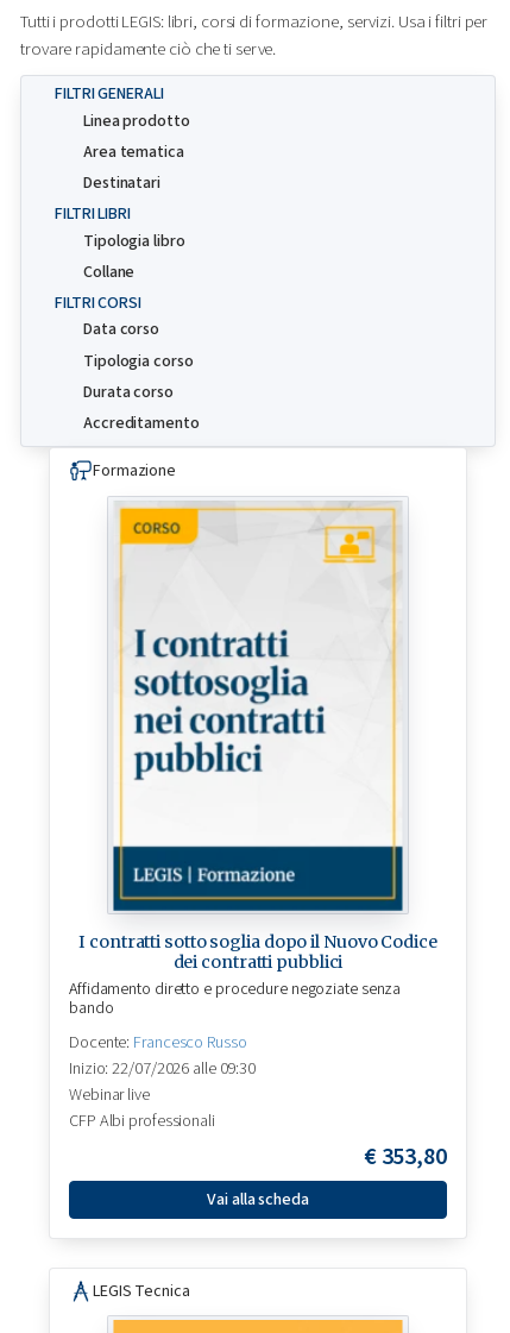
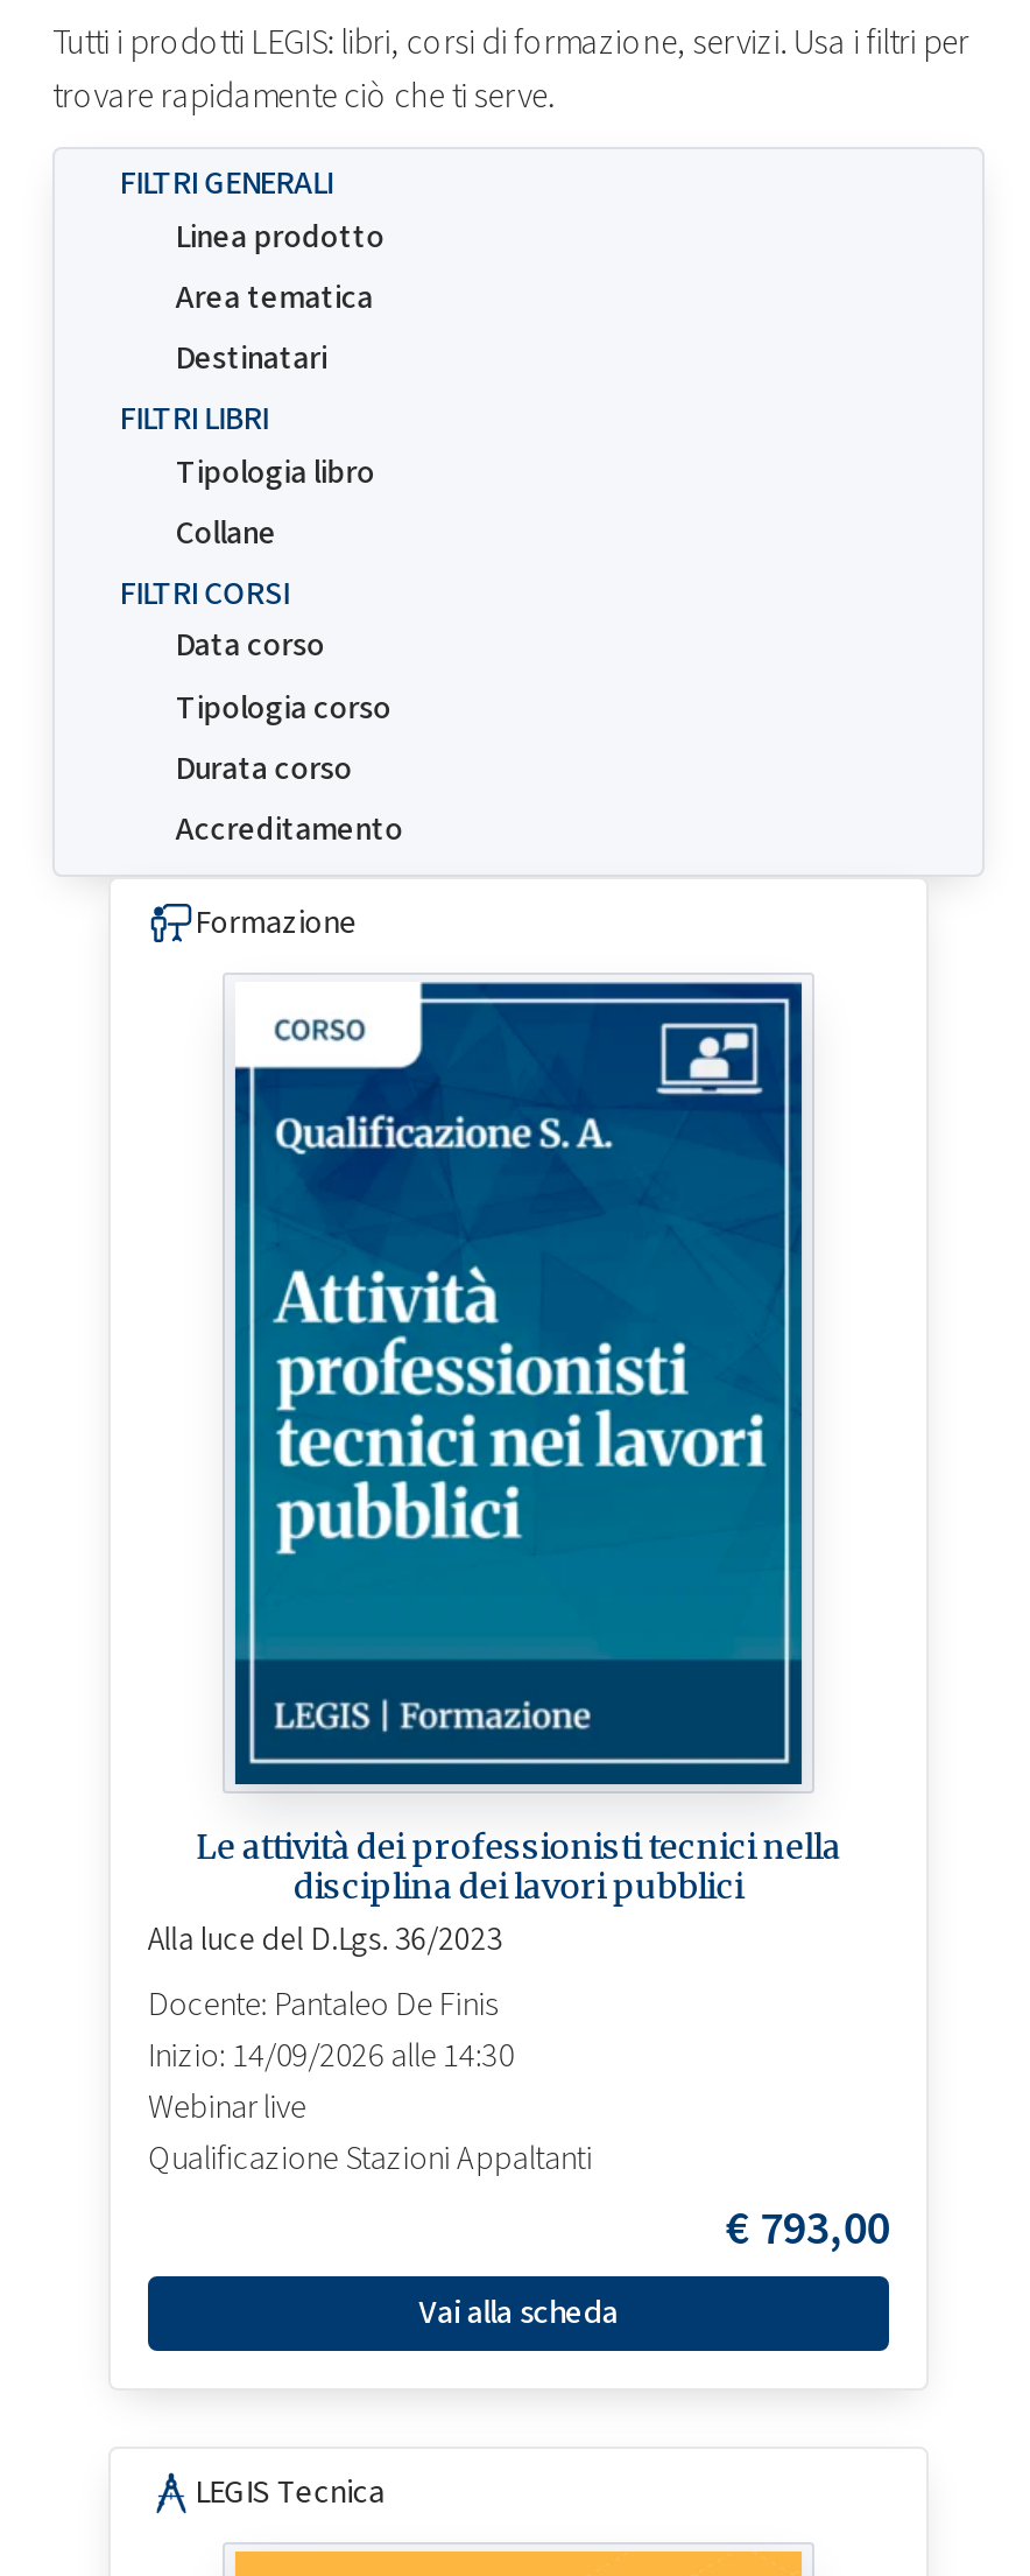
[69,501,437,1081] [image] | I contratti sotto soglia dopo il Nuovo Codice | dei contratti pubblici | Affidamento diretto e procedure negoziate senza | bando | Docente: Francesco Russo | Inizio: 22/07/2026 alle 09:30 -> [148,980,841,2081] [image] | Le attività dei professionisti tecnici nella | disciplina dei lavori pubblici | Alla luce del D.Lgs. 36/2023 | Docente: Pantaleo De Finis | Inizio: 14/09/2026 alle 14:30
[69,1108,447,1173] CFP Albi professionali | €353,80 -> [148,2134,889,2263] Qualificazione Stazioni Appaltanti | €793,00

